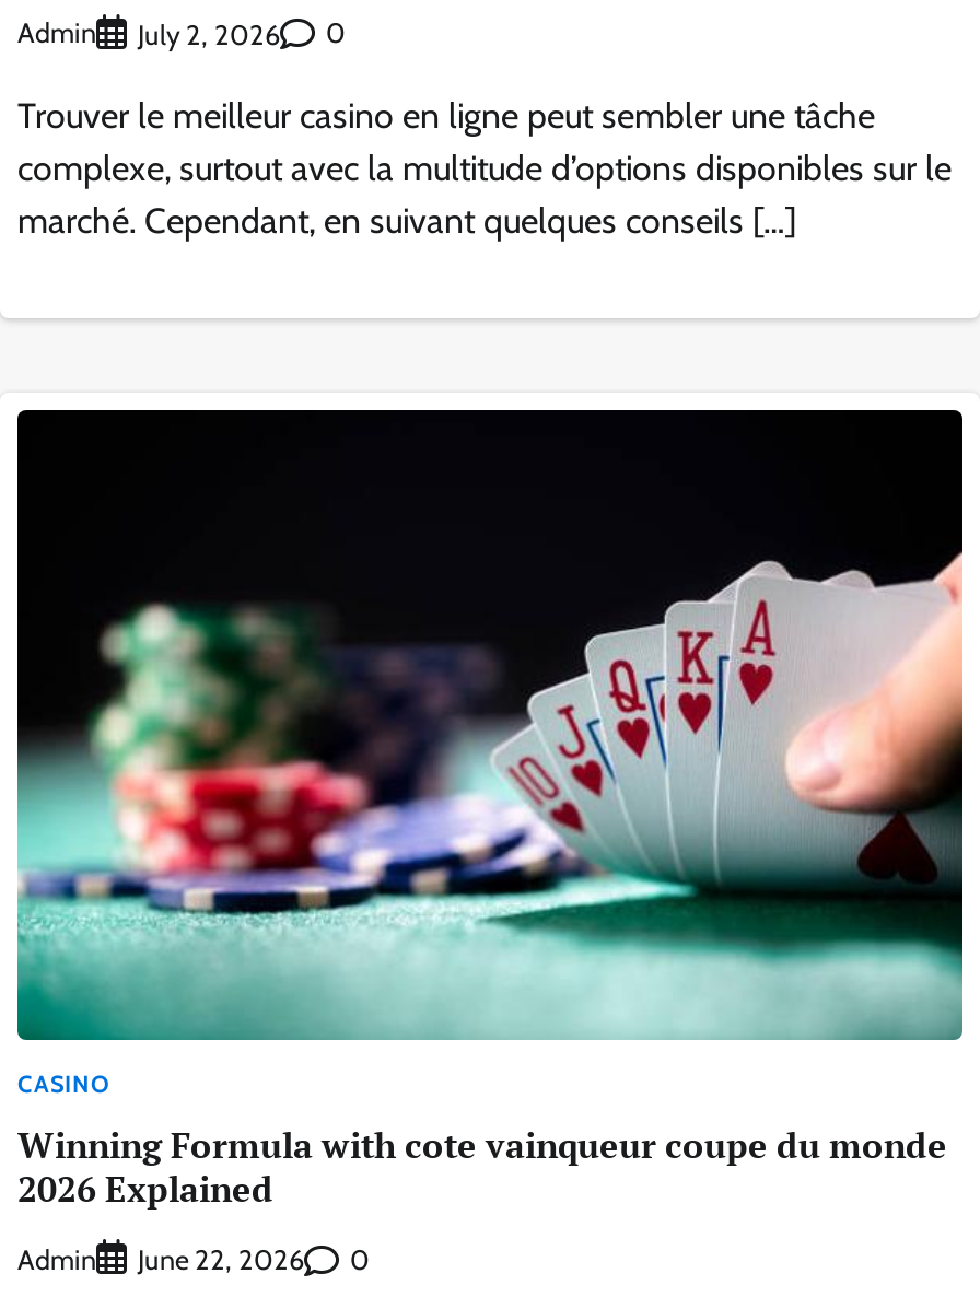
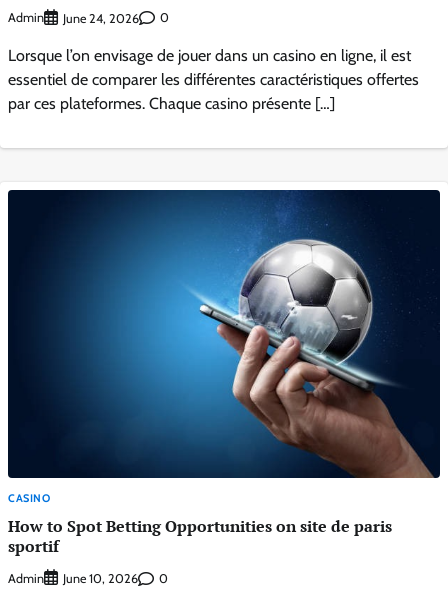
[138,18,280,51] July 2, 2026 -> [63,11,139,26] June 24, 2026
[17,95,952,241] Trouver le meilleur casino en ligne peut sembler une tâche | complexe, surtout avec la multitude d’options disponibles sur le | marché. Cependant, en suivant quelques conseils […] -> [8,46,419,113] Lorsque l’on envisage de jouer dans un casino en ligne, il est | essentiel de comparer les différentes caractéristiques offertes | par ces plateformes. Chaque casino présente […]
[15,410,965,1213] [image] | Winning Formula with cote vainqueur coupe du monde | 2026 Explained -> [7,190,441,557] [image] | How to Spot Betting Opportunities on site de paris | sportif
[138,1245,304,1277] June 22, 2026 -> [63,571,138,586] June 10, 2026

